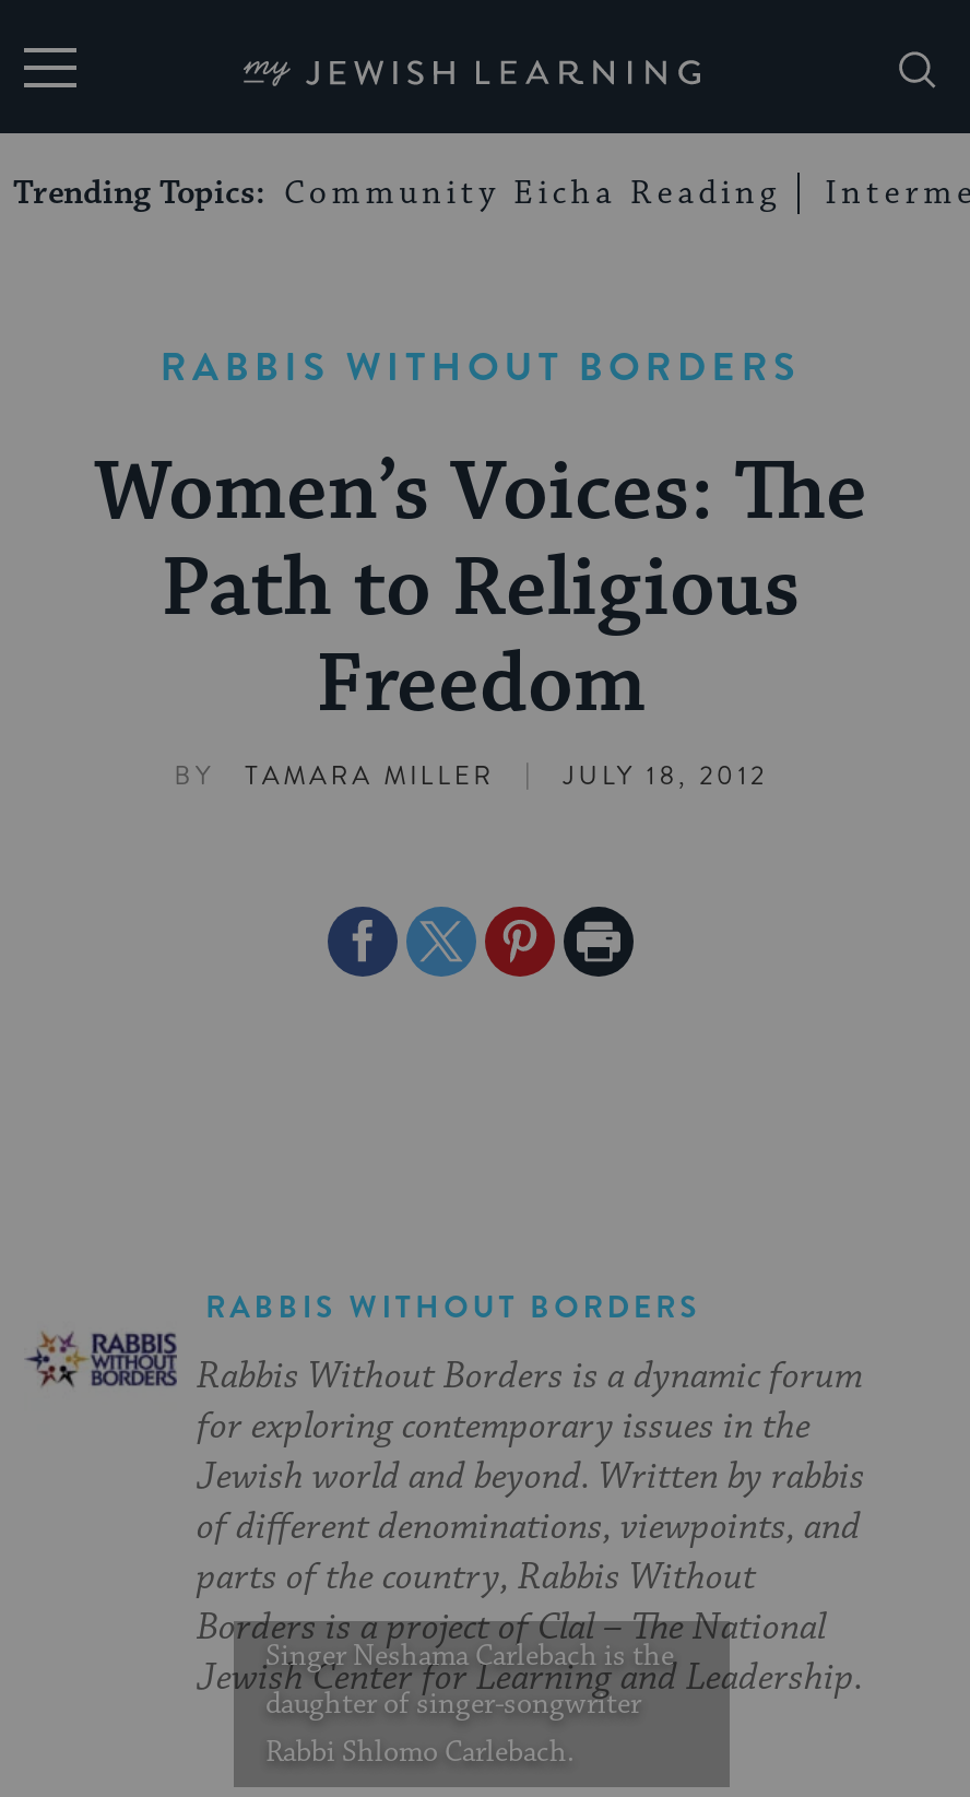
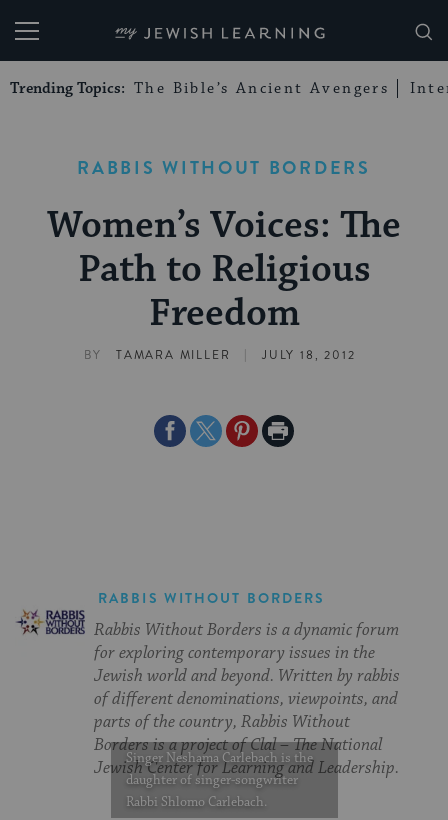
[13,173,780,214] Trending Topics: Community Eicha Reading -> [10,79,389,98] Trending Topics: The Bible’s Ancient Avengers

